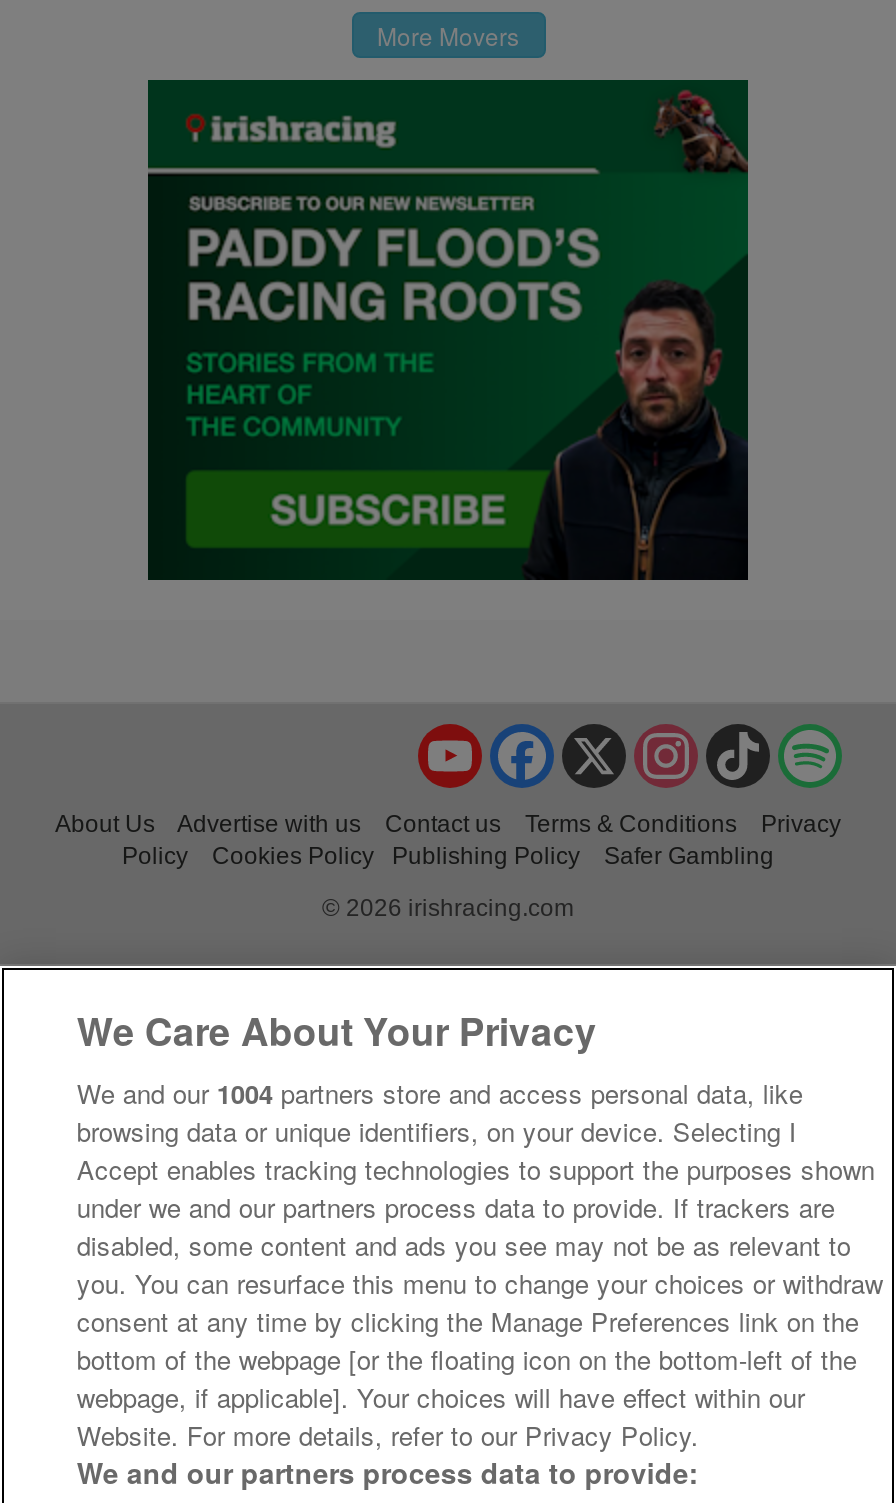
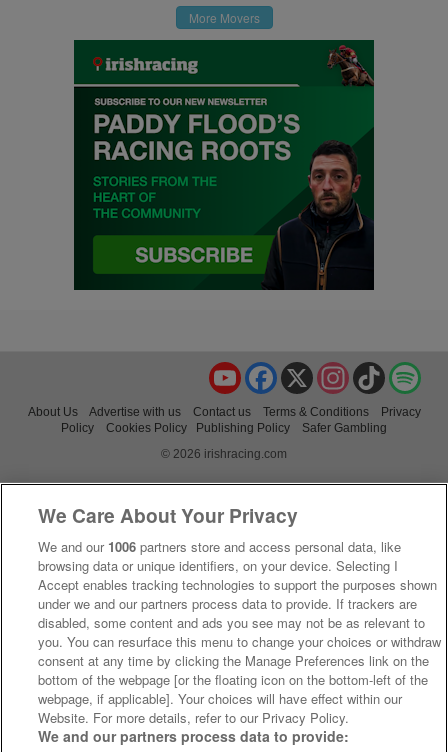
[77,1074,803,1112] We and our 1004 partners store and access personal data, like -> [38,537,401,556] We and our 1006 partners store and access personal data, like

